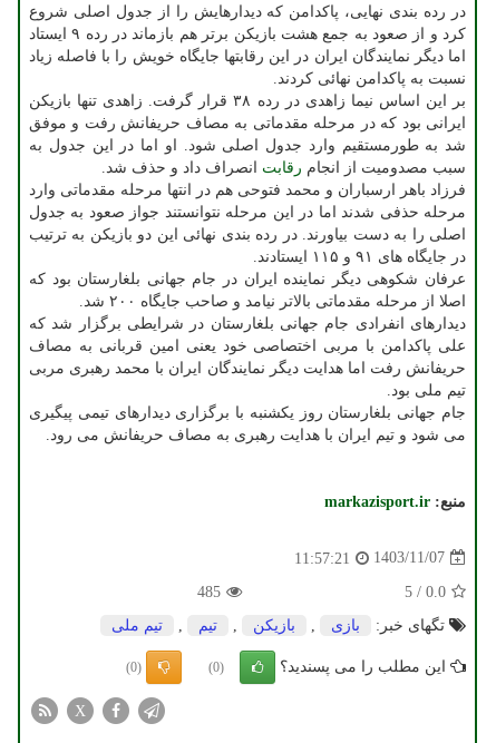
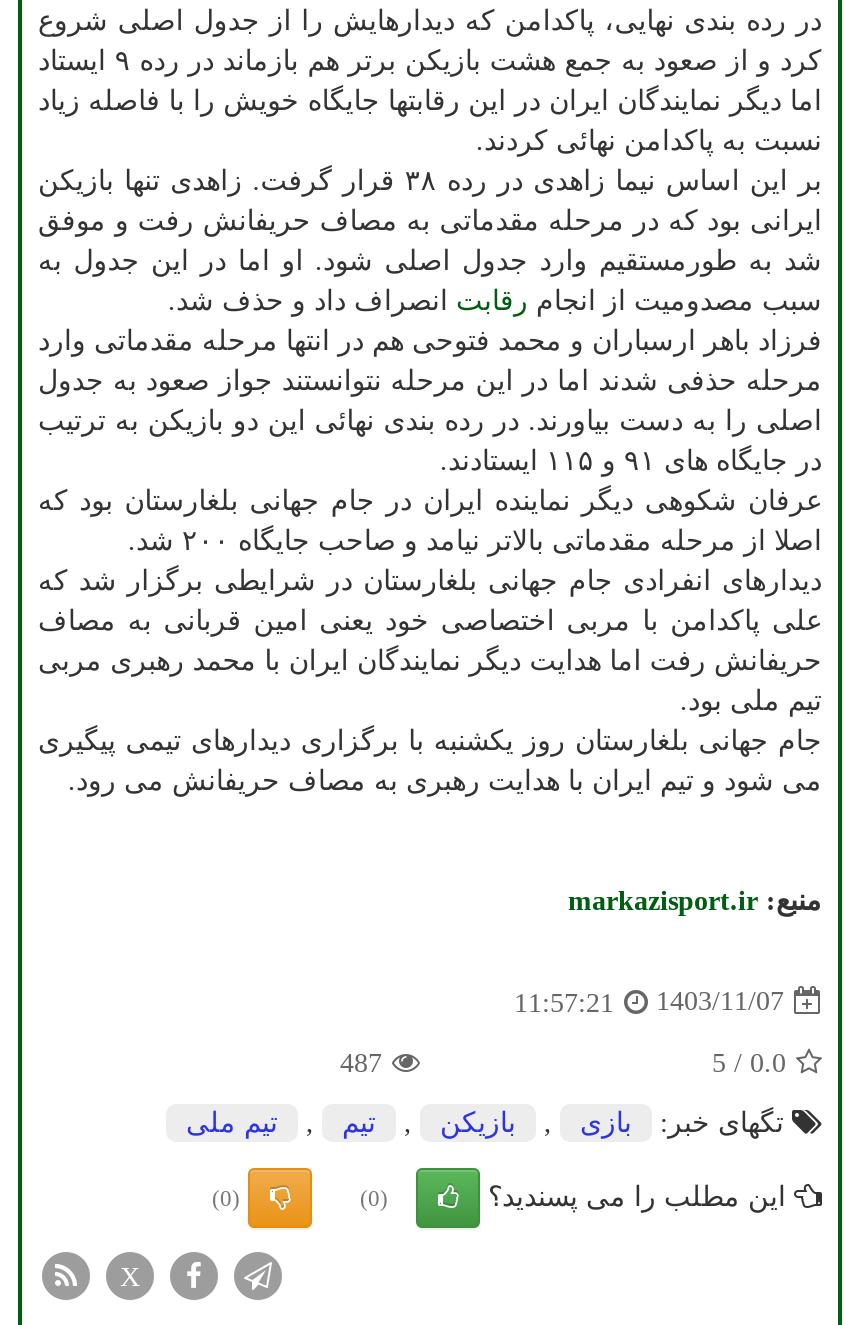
[197,584,221,600] 485 -> [340,1048,382,1078] 487

